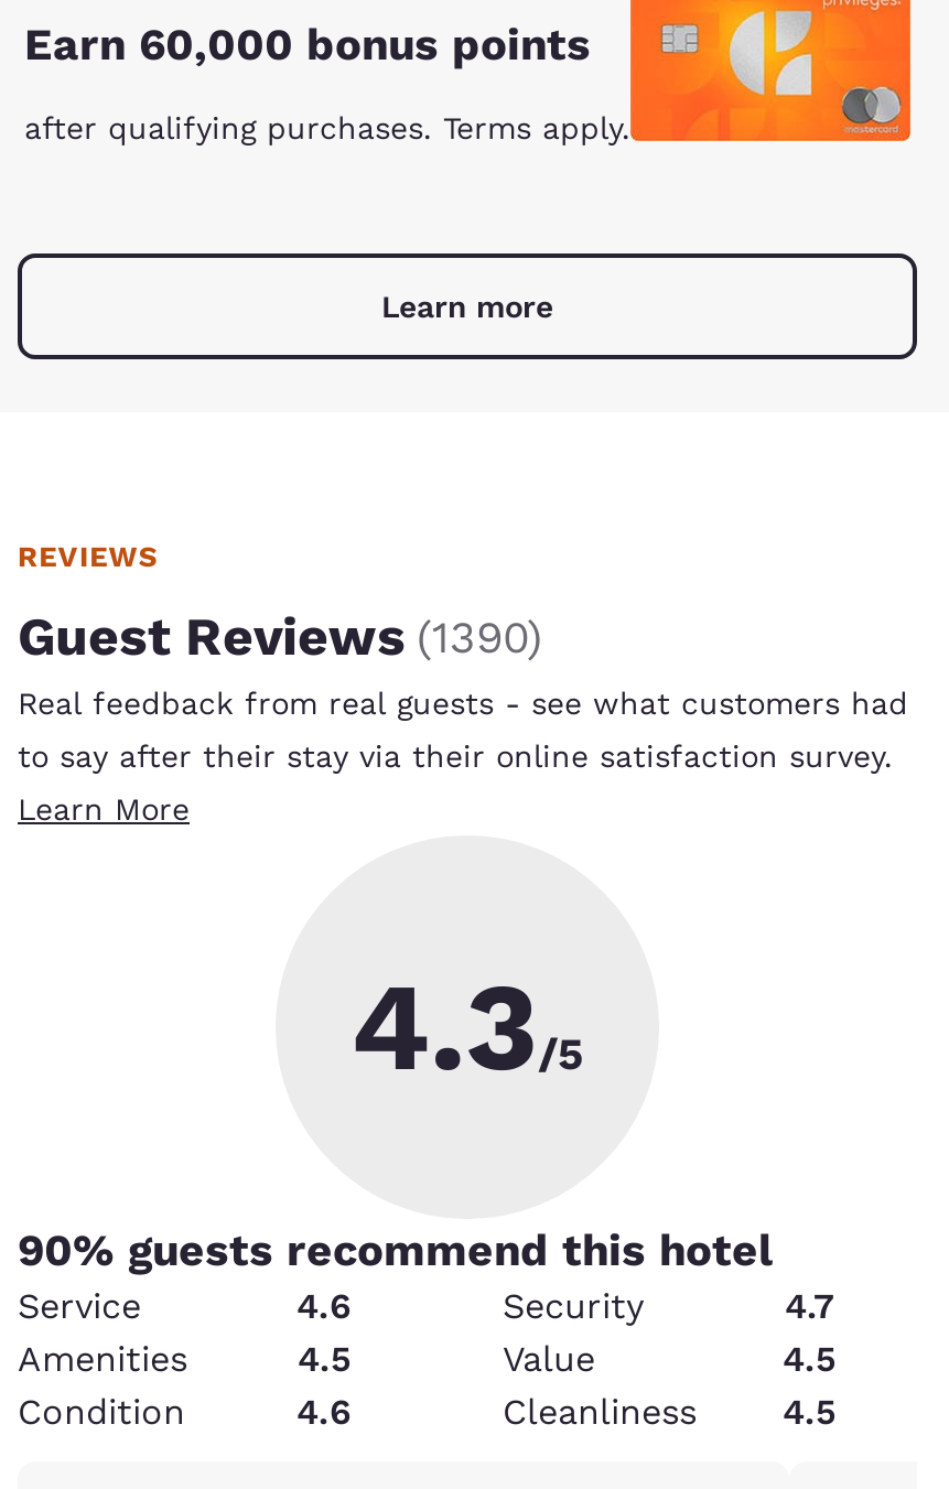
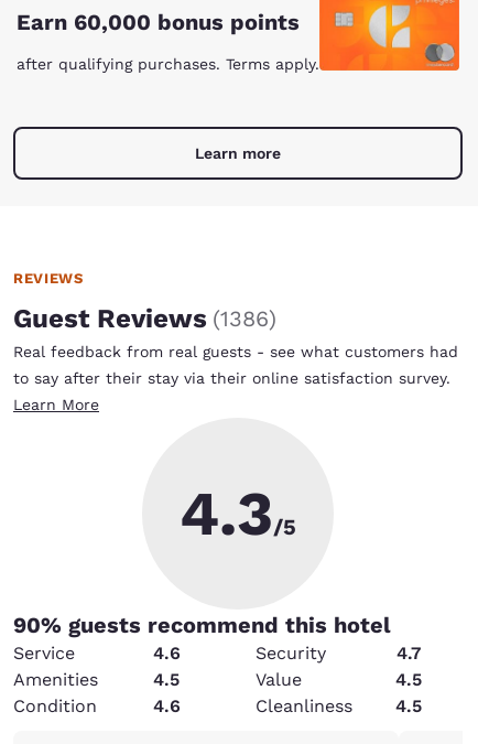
[18,606,542,668] Guest Reviews (1390) -> [13,303,276,334] Guest Reviews (1386)

